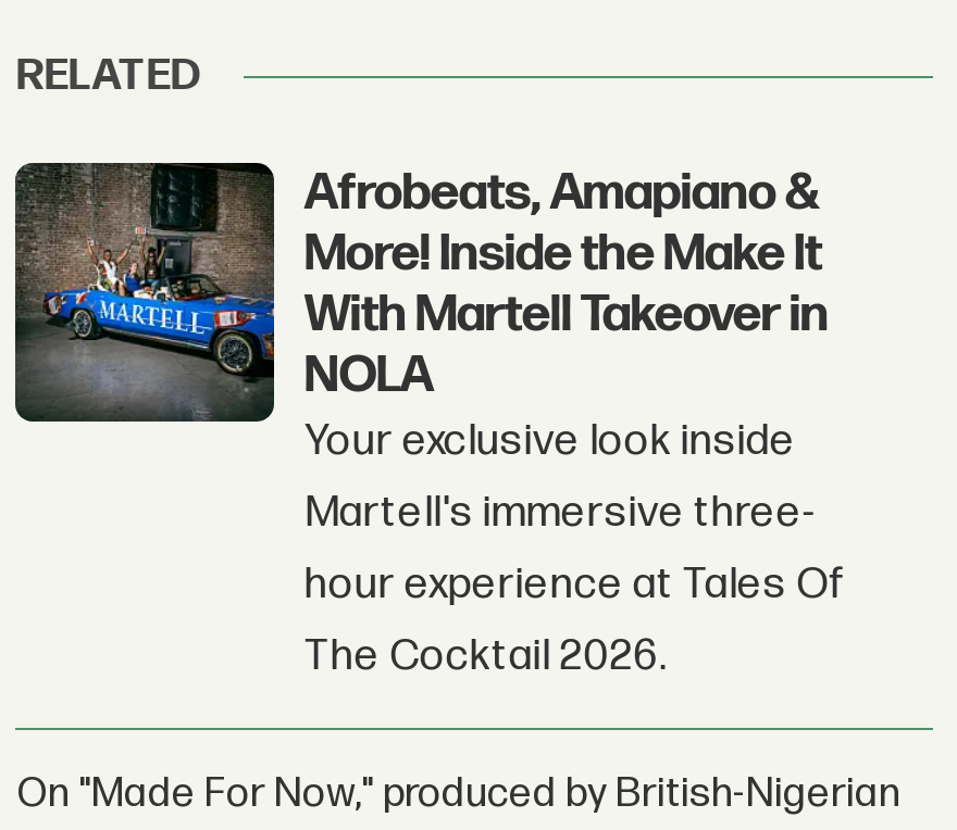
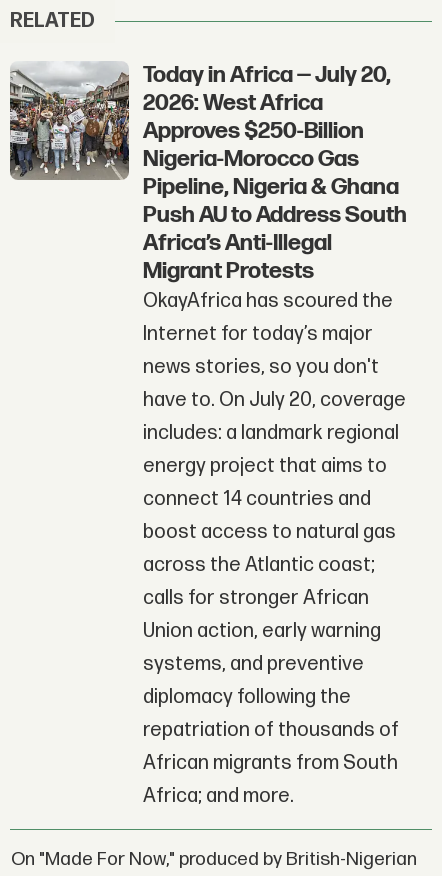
[13,161,846,683] [image] | Afrobeats, Amapiano & | More! Inside the Make It | With Martell Takeover in | NOLA | Your exclusive look inside | Martell's immersive three- | hour experience at Tales Of | The Cocktail 2026. -> [9,61,407,808] [image] | Today in Africa — July 20, | 2026: West Africa | Approves $250-Billion | Nigeria-Morocco Gas | Pipeline, Nigeria & Ghana | Push AU to Address South | Africa’s Anti-Illegal | Migrant Protests | OkayAfrica has scoured the | Internet for today’s major | news stories, so you don't | have to. On July 20, coverage | includes: a landmark regional | energy project that aims to | connect 14 countries and | boost access to natural gas | across the Atlantic coast; | calls for stronger African | Union action, early warning | systems, and preventive | diplomacy following the | repatriation of thousands of | African migrants from South | Africa; and more.

